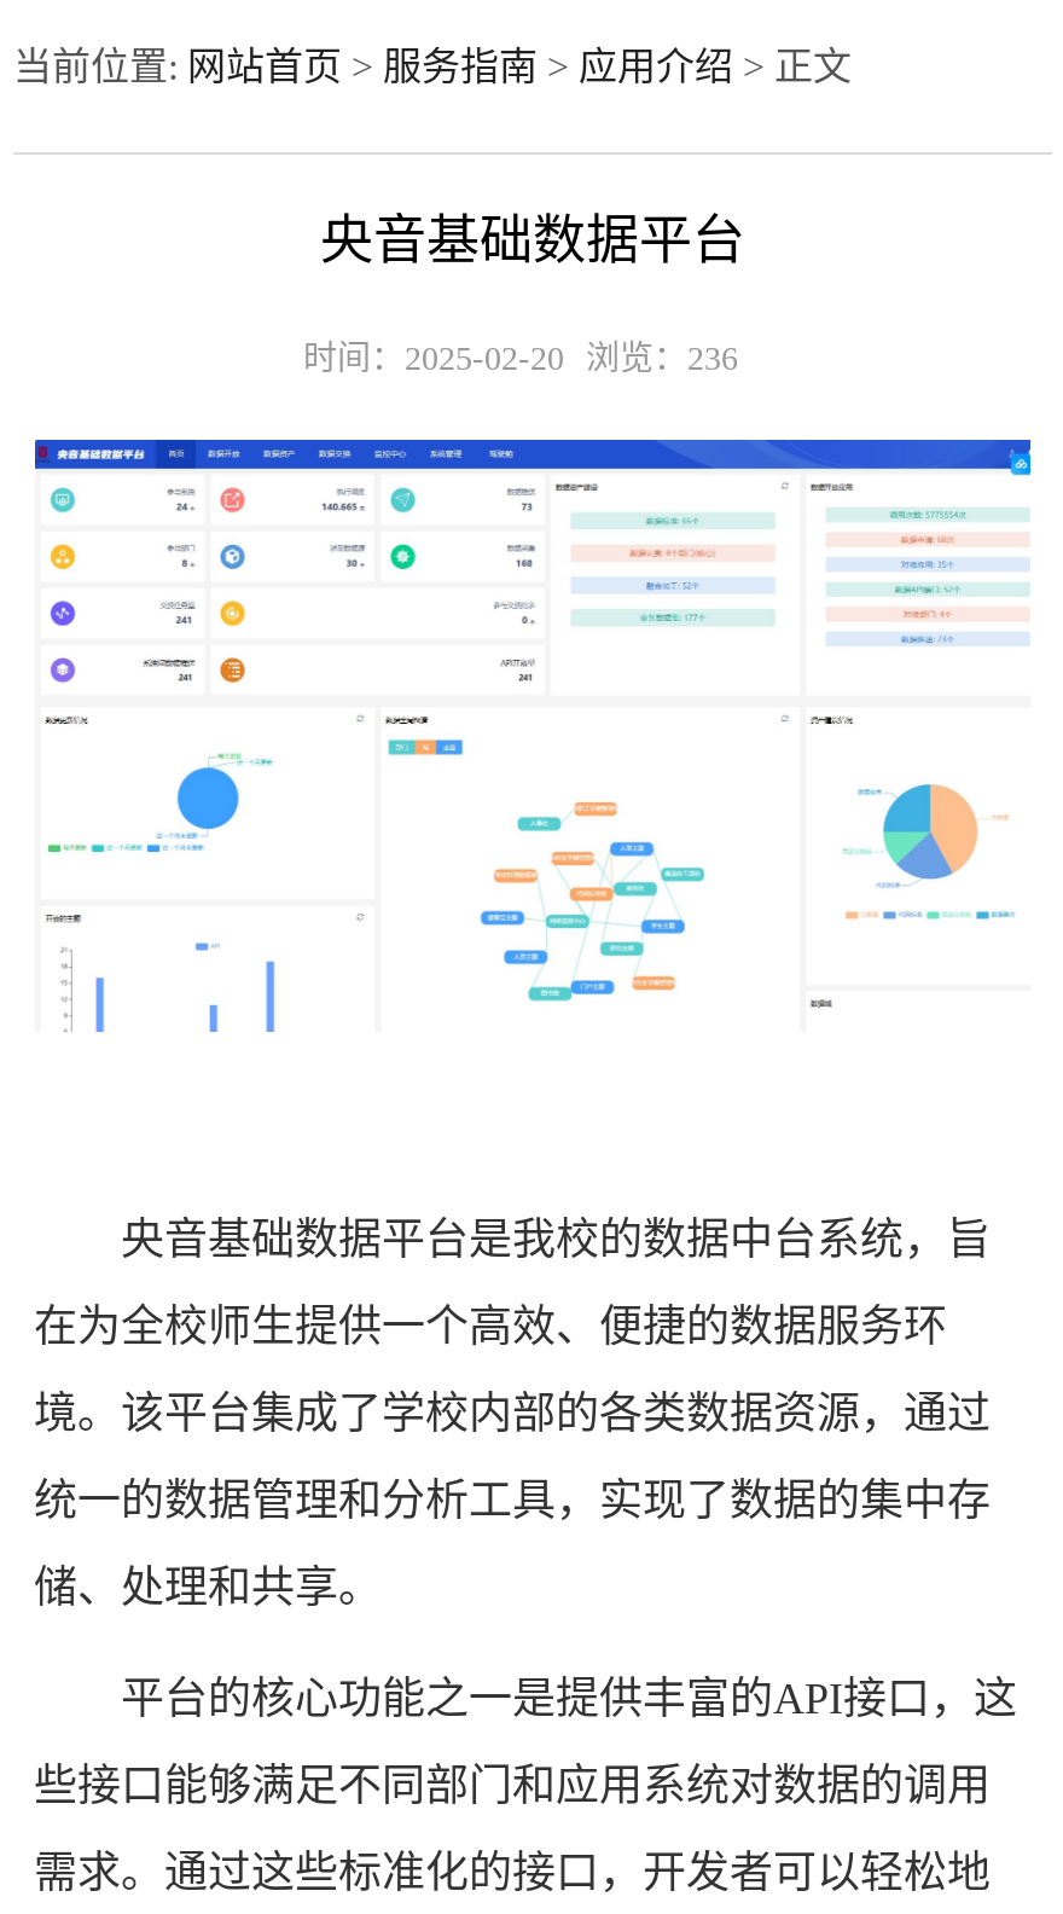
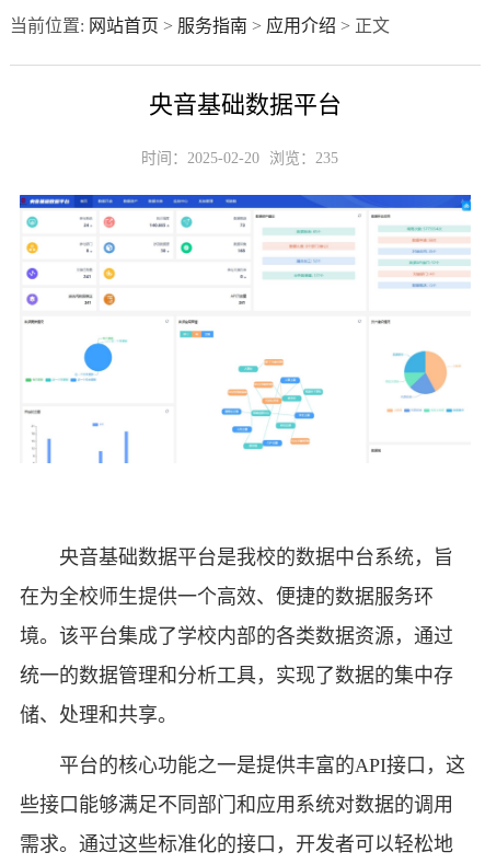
[303,341,738,377] 时间：2025-02-20 浏览：236 -> [141,150,338,166] 时间：2025-02-20 浏览：235

